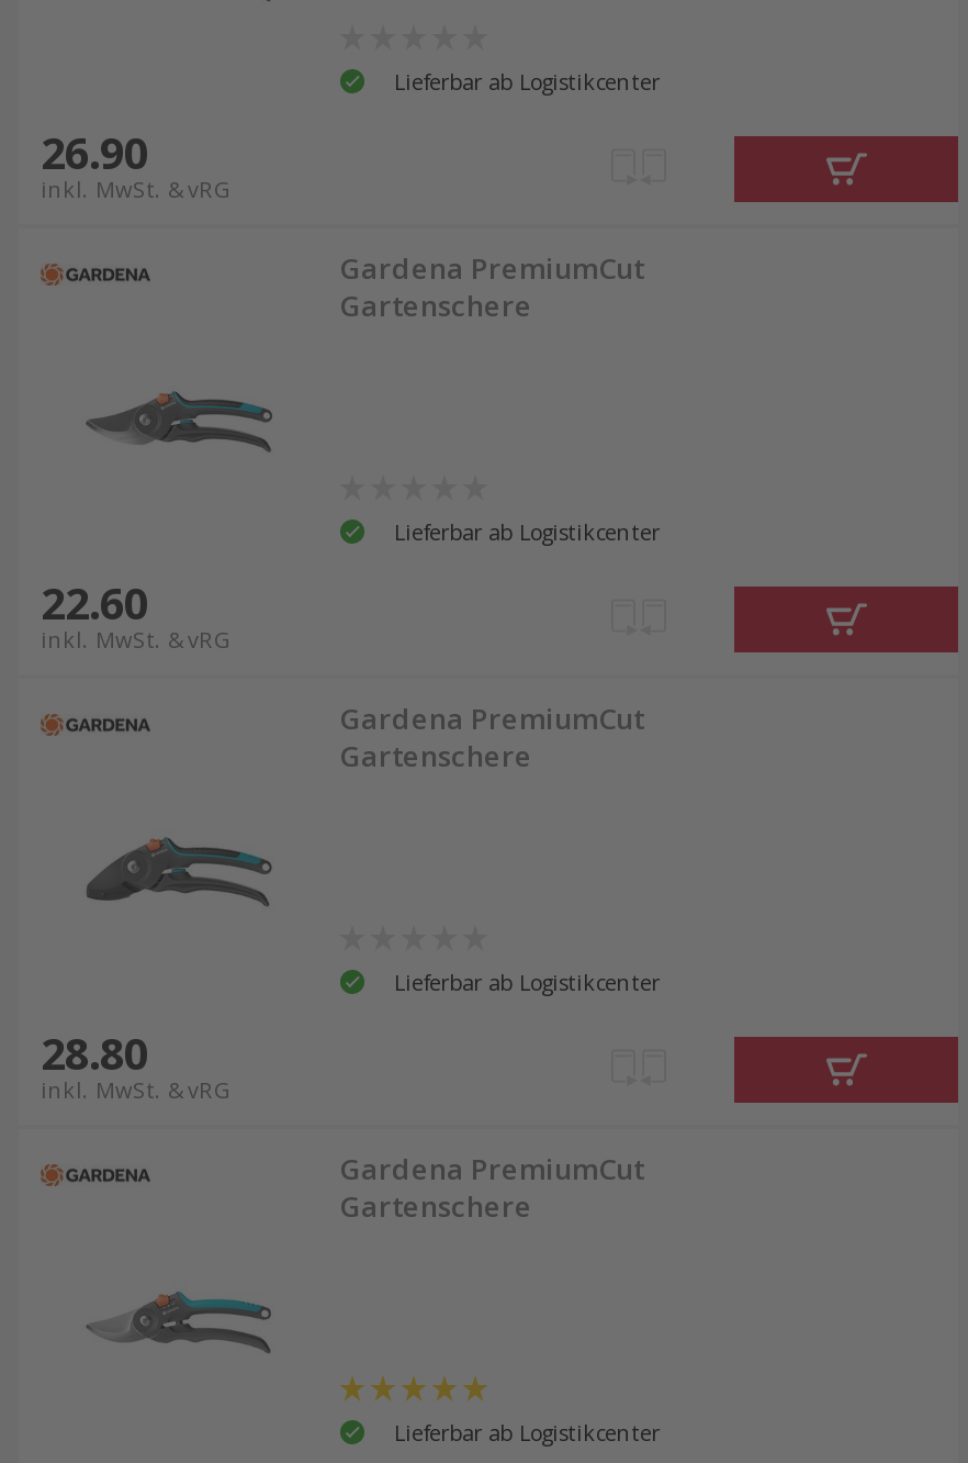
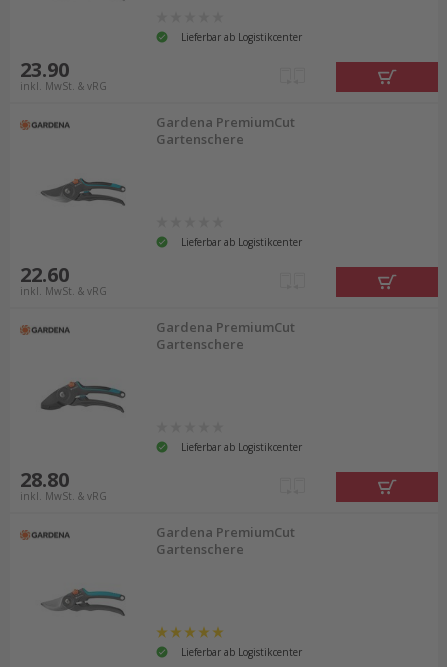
[41,123,148,183] 26.90 -> [20,56,69,83] 23.90

